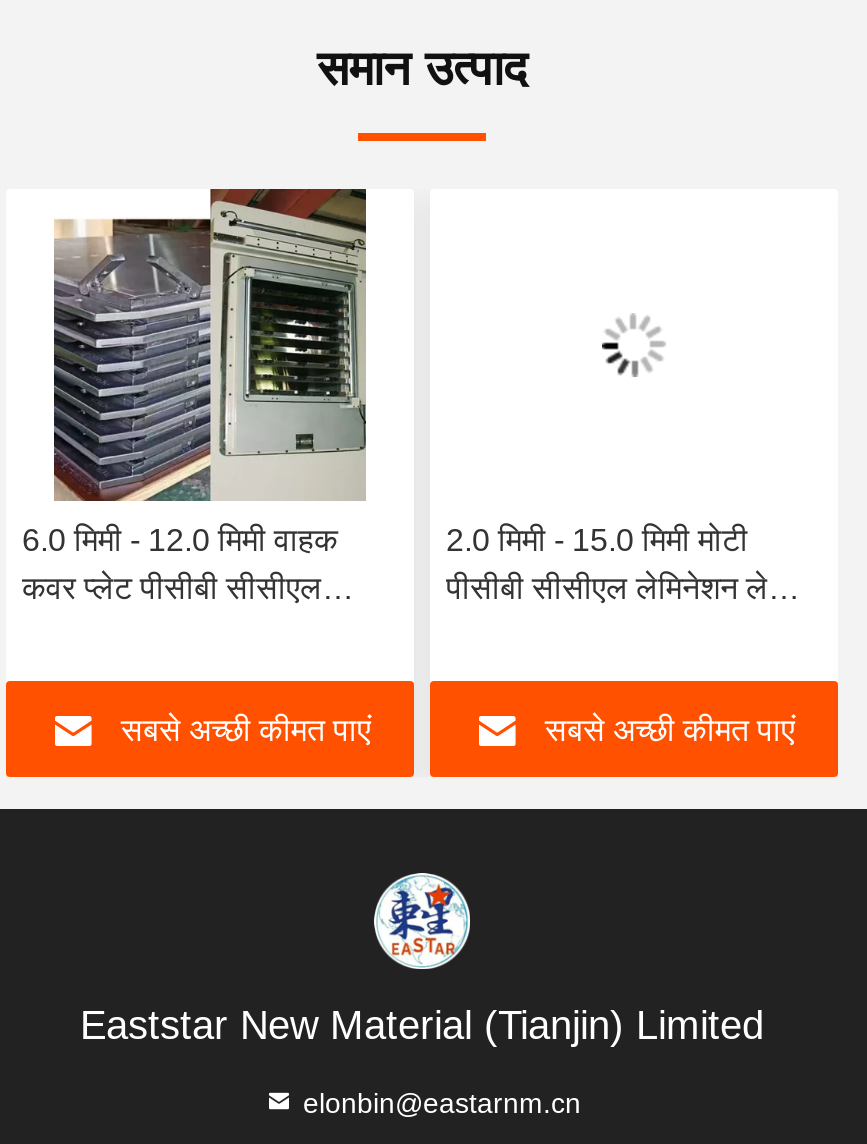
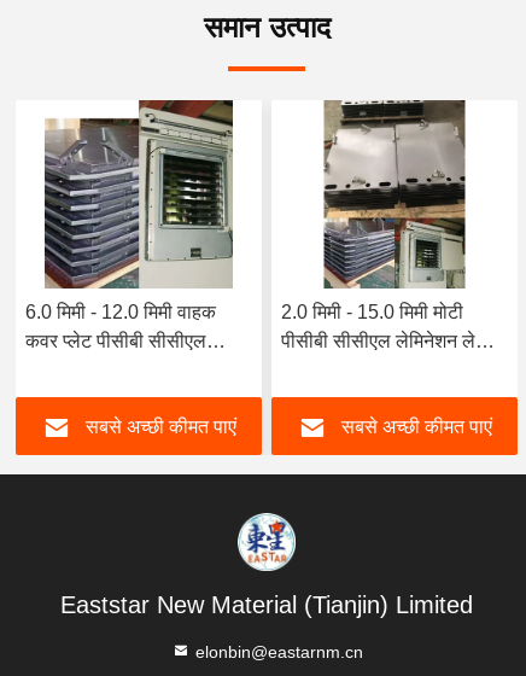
none -> [322,99,467,290] [image]

